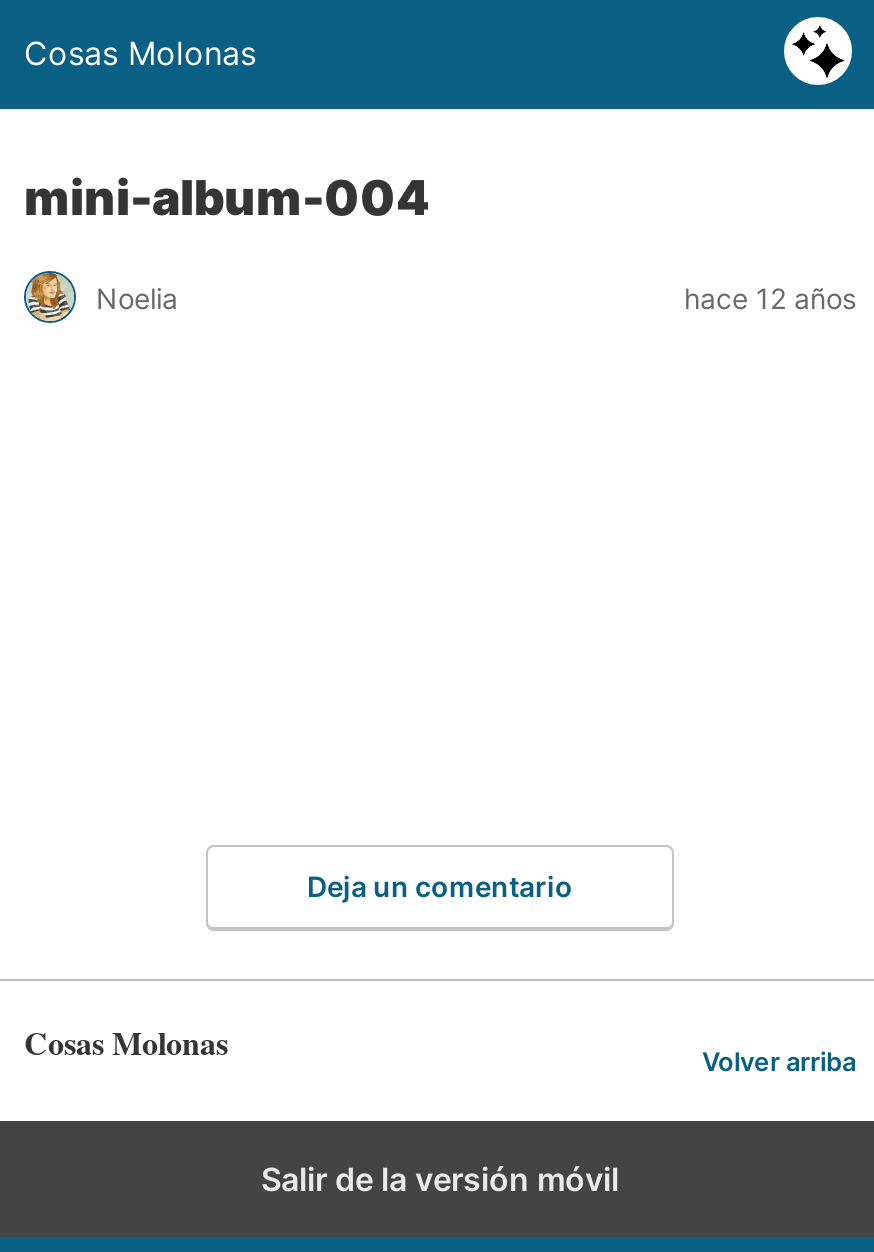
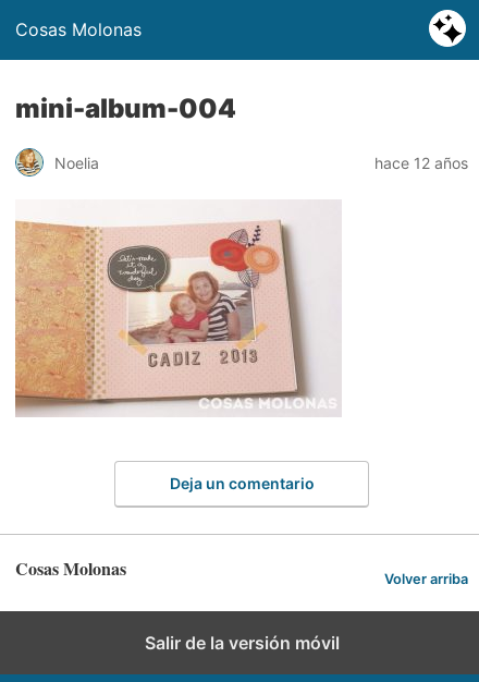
none -> [14,218,341,417] [image]

